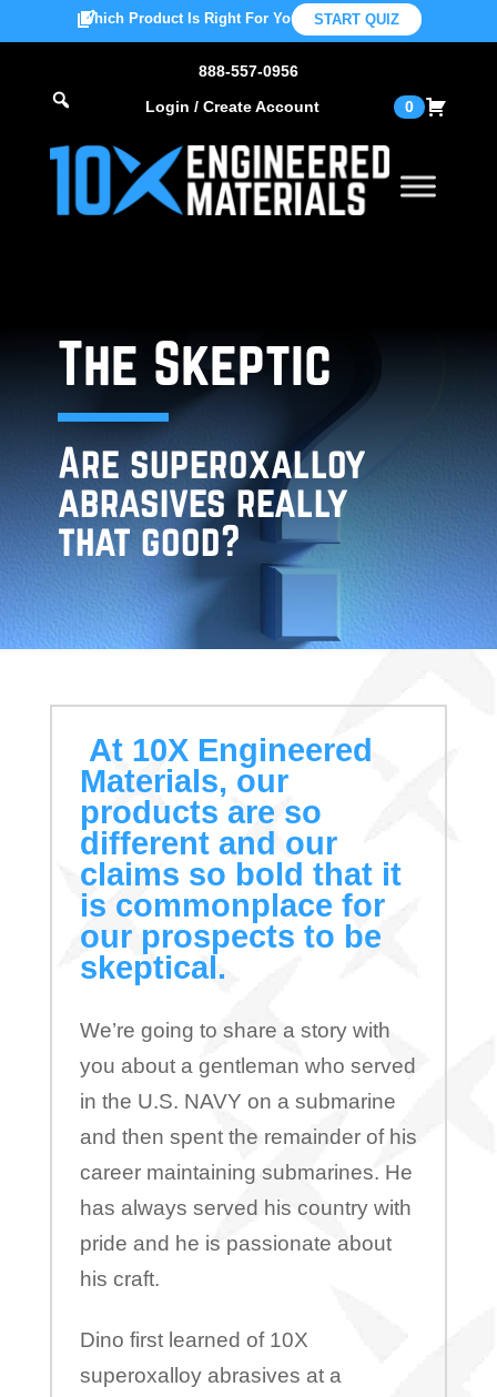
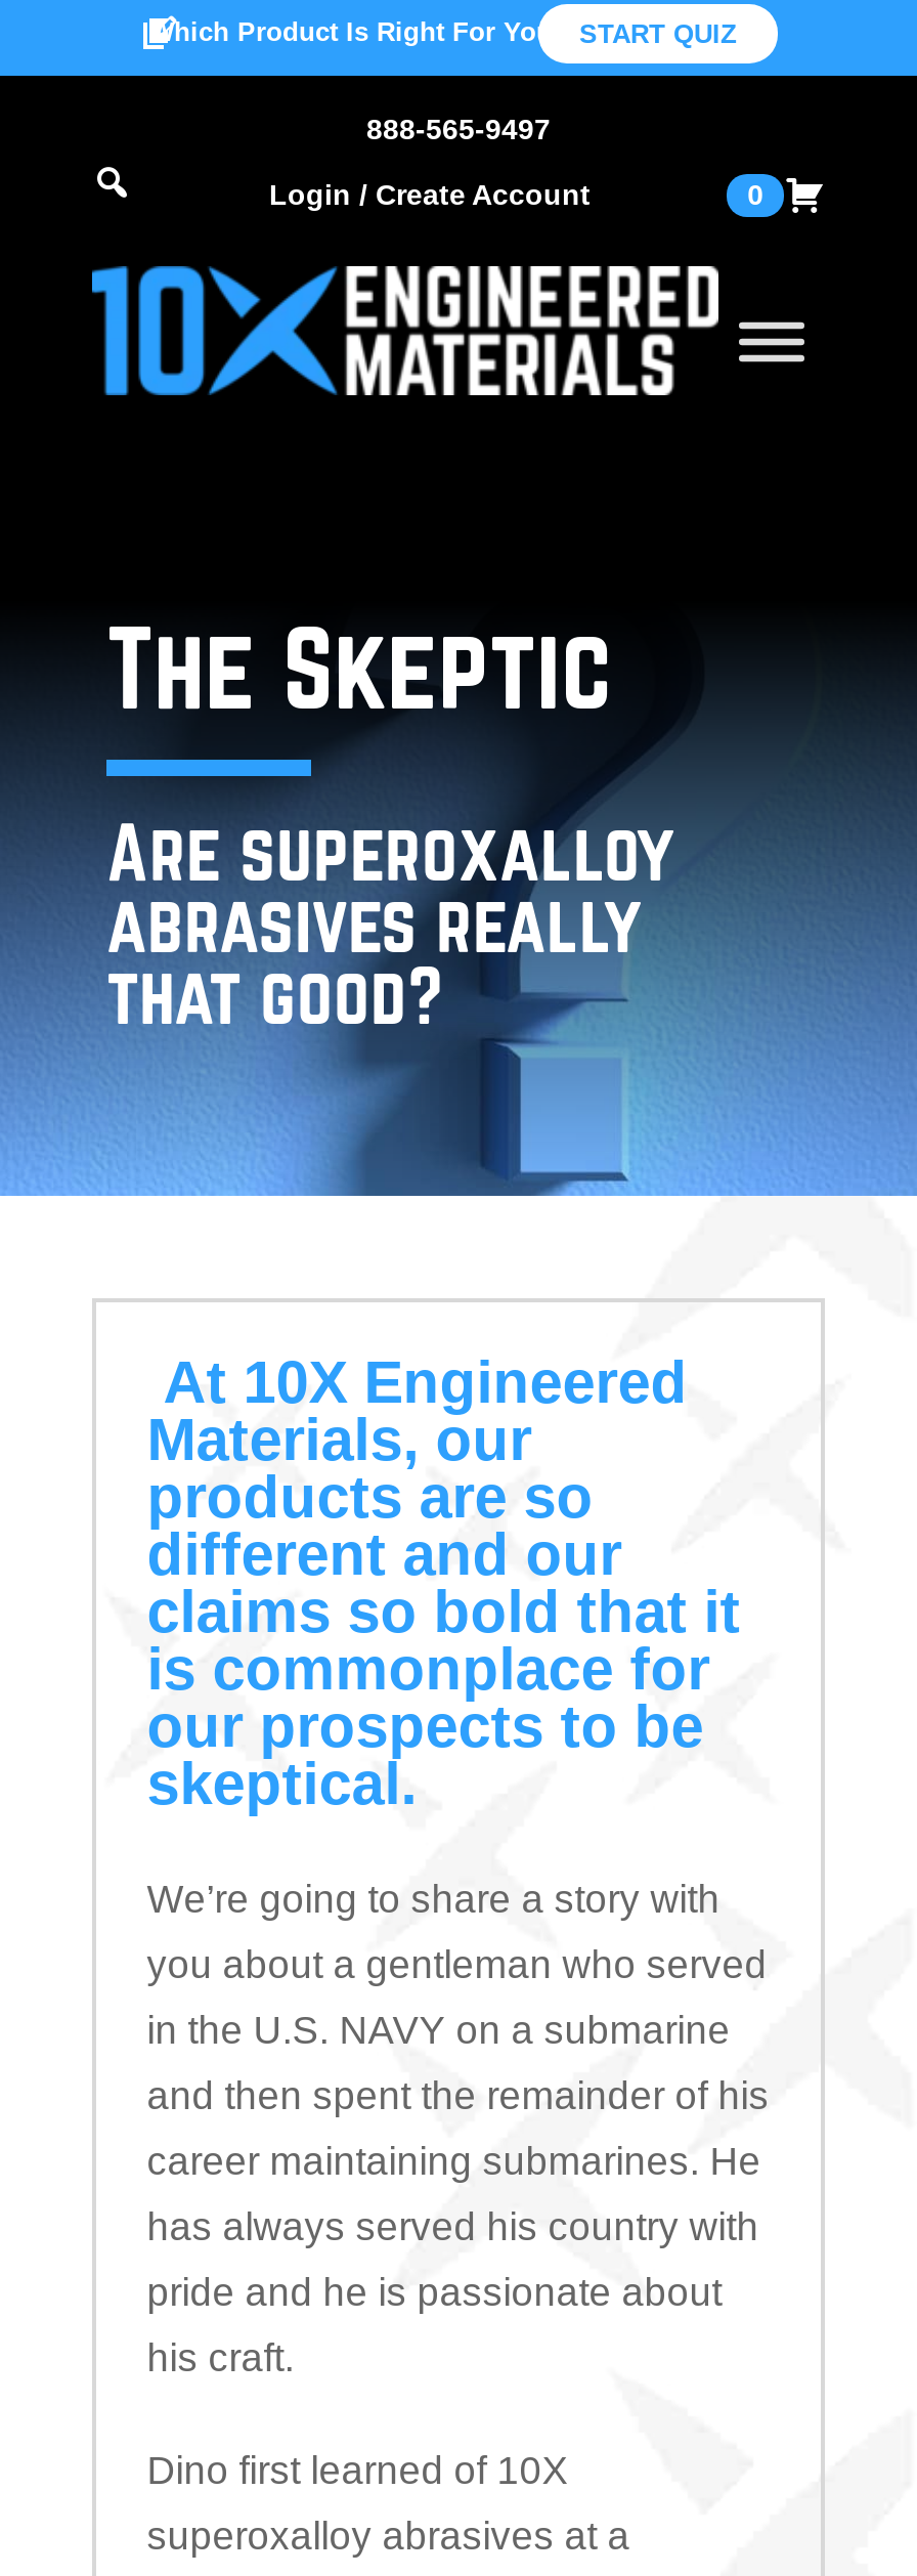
[199,62,298,80] 888-557-0956 -> [366,113,551,145] 888-565-9497

